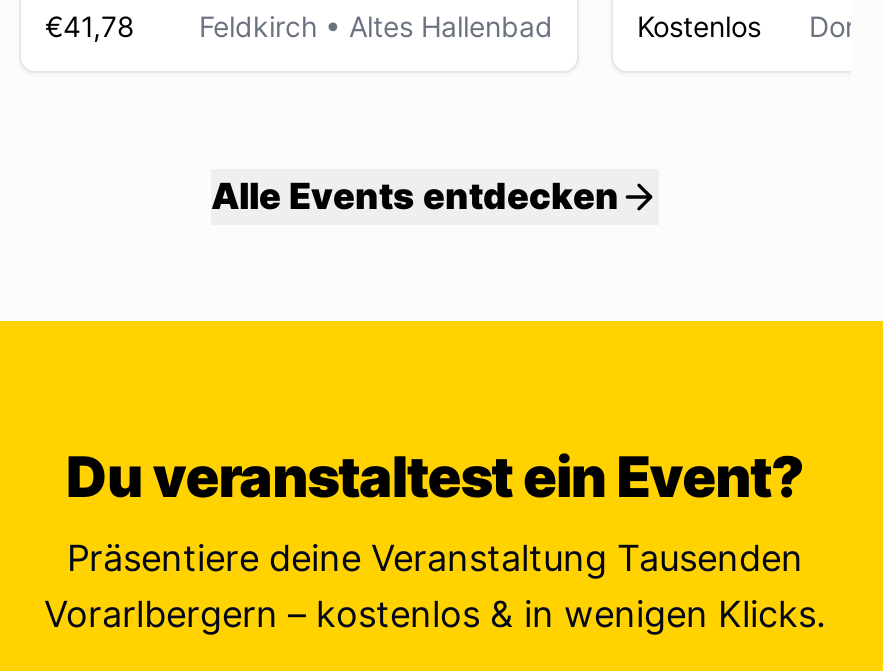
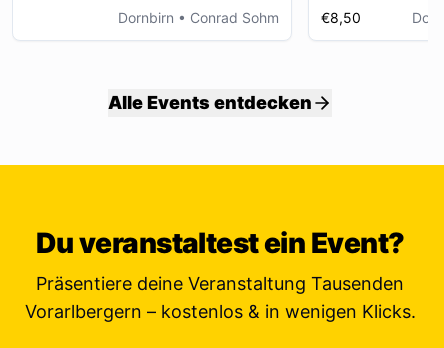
[45,9,553,43] €41,78 | Feldkirch • Altes Hallenbad -> [118,9,279,26] Dornbirn • Conrad Sohm
[637,9,761,43] Kostenlos -> [321,9,361,26] €8,50

